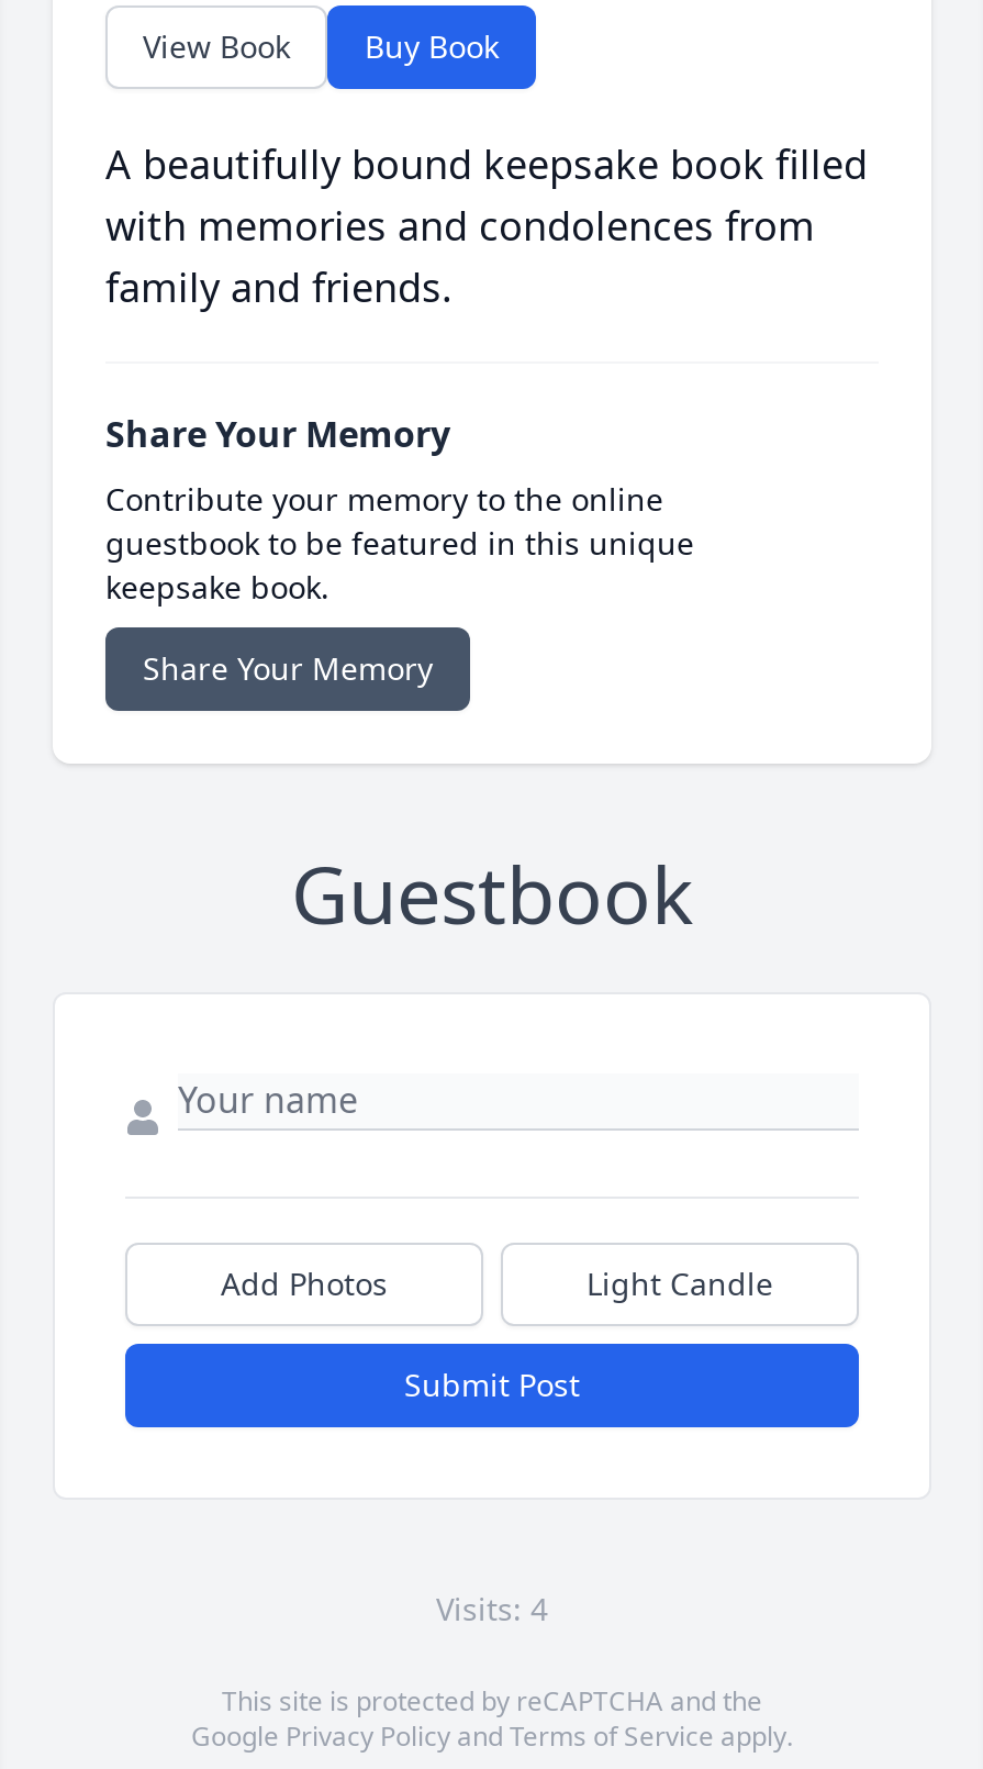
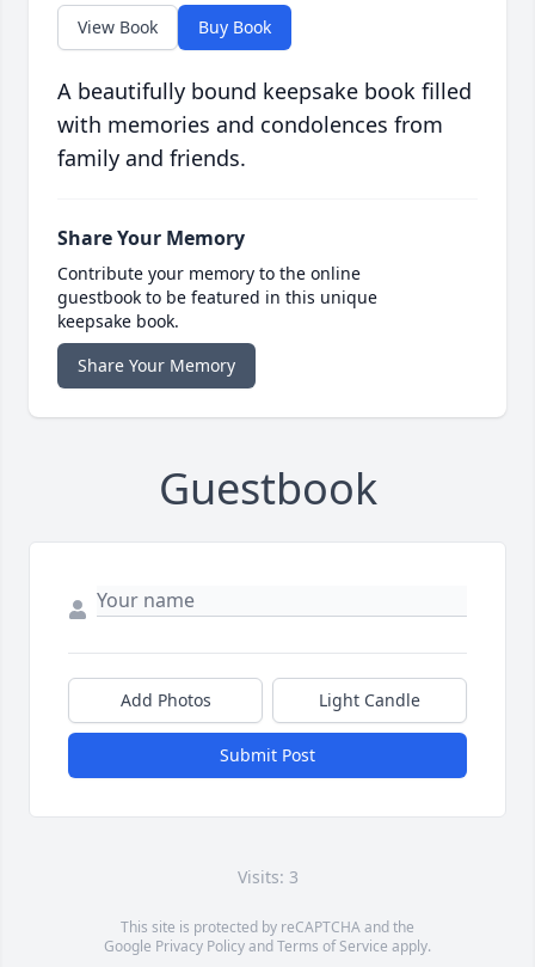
[436,1588,548,1630] Visits: 4 -> [237,866,298,888] Visits: 3

